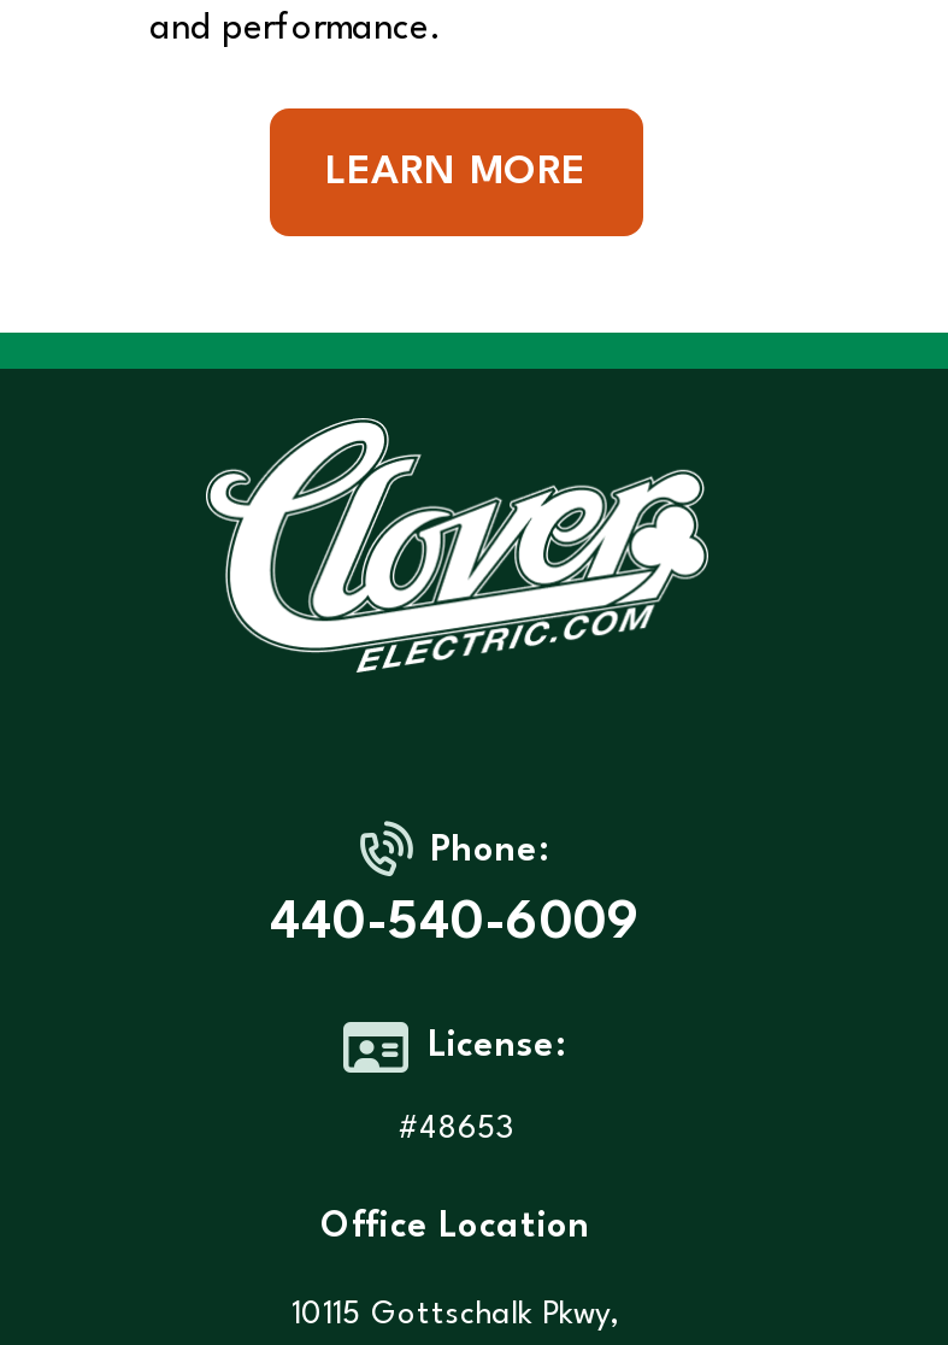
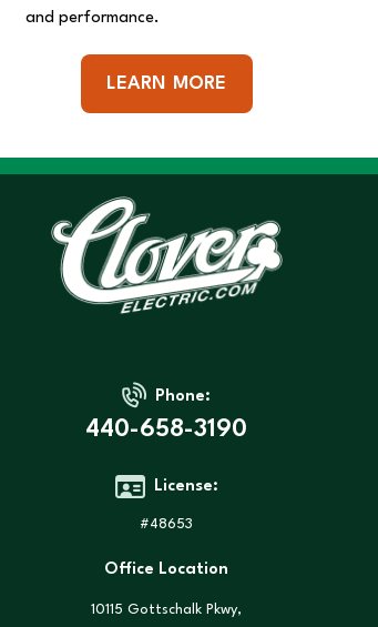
[270,895,641,948] 440-540-6009 -> [85,417,247,441] 440-658-3190

